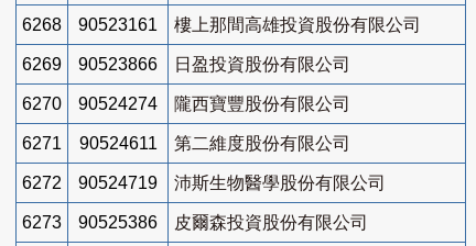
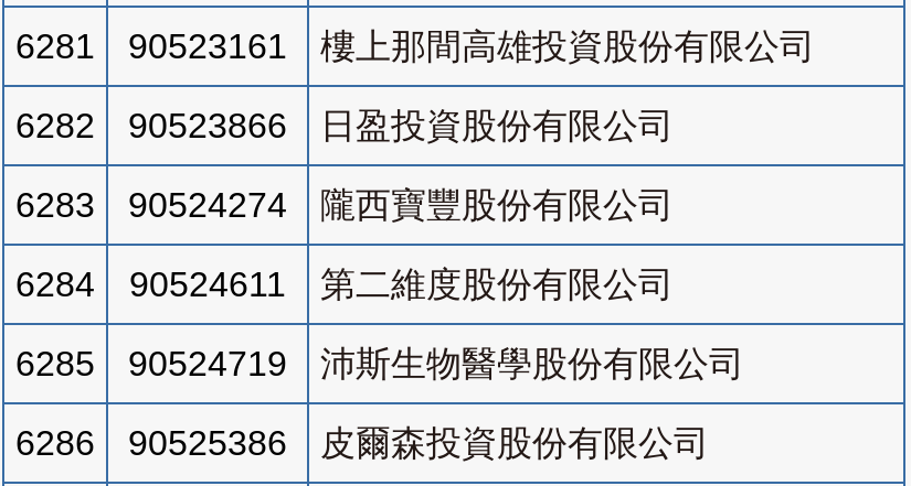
[22,15,421,34] 6268 90523161 樓上那間高雄投資股份有限公司 -> [15,27,815,65] 6281 90523161 樓上那間高雄投資股份有限公司
[22,55,350,73] 6269 90523866 日盈投資股份有限公司 -> [15,107,674,144] 6282 90523866 日盈投資股份有限公司
[22,94,350,113] 6270 90524274 隴西寶豐股份有限公司 -> [15,186,674,223] 6283 90524274 隴西寶豐股份有限公司
[22,134,350,153] 6271 90524611 第二維度股份有限公司 -> [15,265,674,303] 6284 90524611 第二維度股份有限公司
[22,173,386,192] 6272 90524719 沛斯生物醫學股份有限公司 -> [15,345,744,382] 6285 90524719 沛斯生物醫學股份有限公司
[22,213,368,232] 6273 90525386 皮爾森投資股份有限公司 -> [15,424,709,462] 6286 90525386 皮爾森投資股份有限公司

